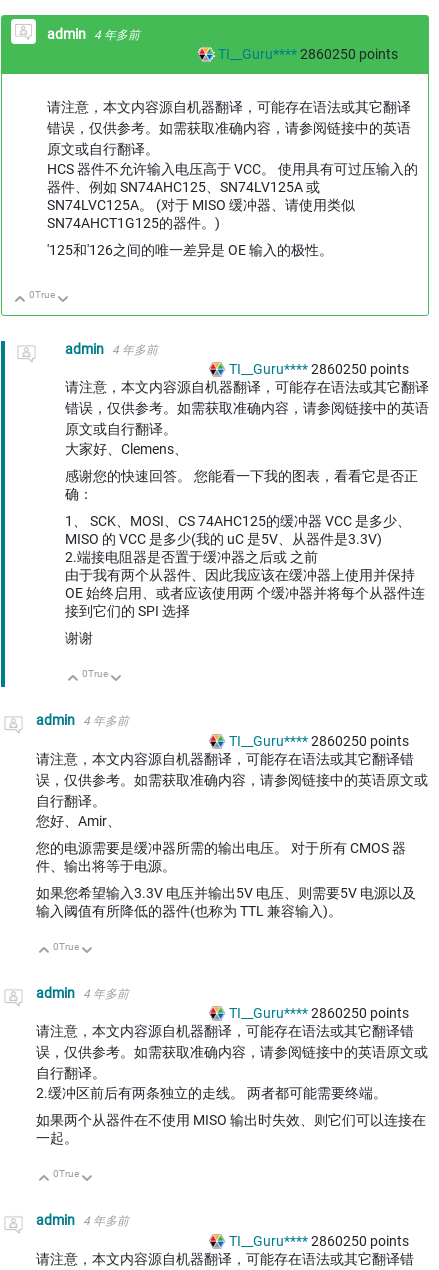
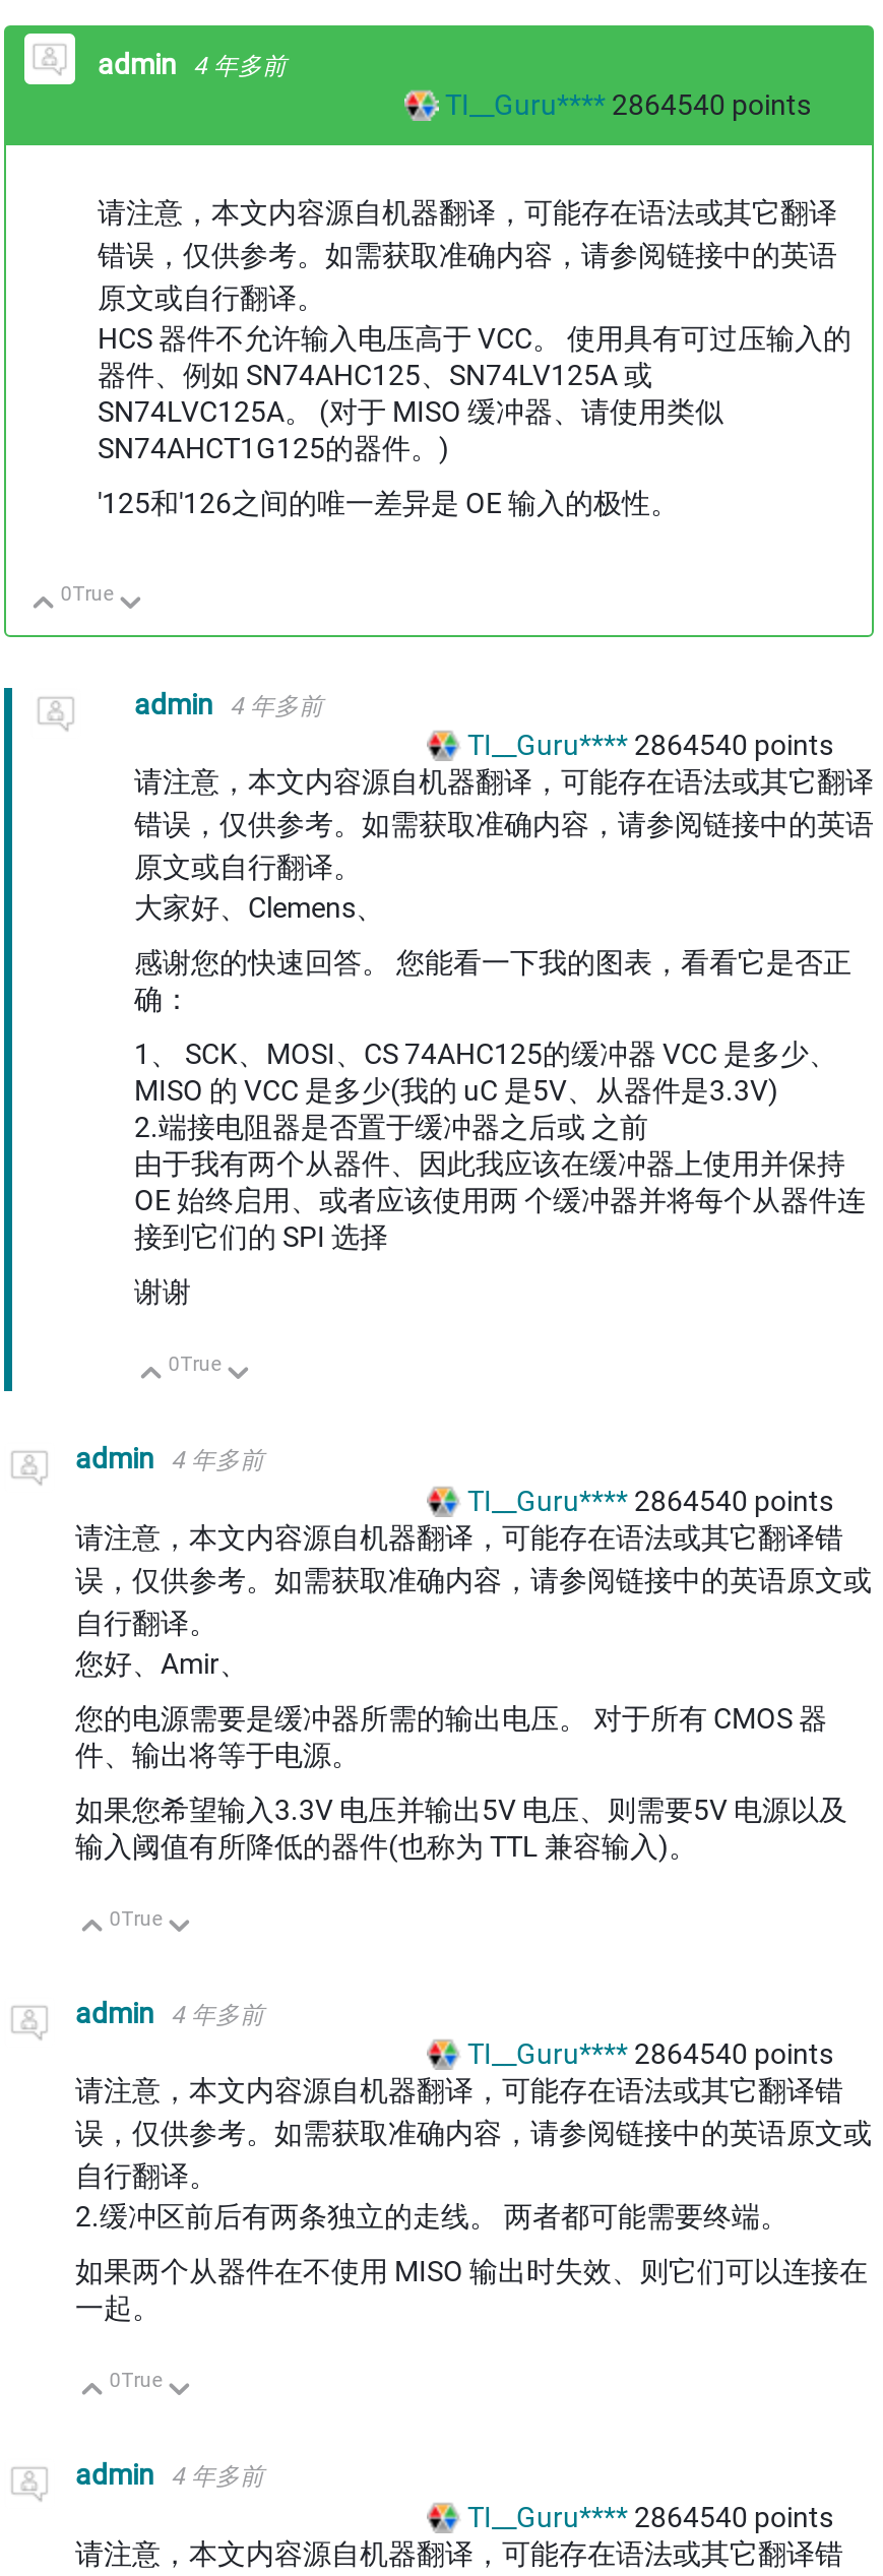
[218,46,398,62] TI__Guru**** 2860250 points -> [445,89,811,122] TI__Guru**** 2864540 points
[229,361,409,377] TI__Guru**** 2860250 points -> [467,728,833,761] TI__Guru**** 2864540 points
[229,733,409,749] TI__Guru**** 2860250 points -> [467,1484,833,1516] TI__Guru**** 2864540 points
[229,1005,409,1021] TI__Guru**** 2860250 points -> [467,2038,833,2070] TI__Guru**** 2864540 points
[229,1233,409,1249] TI__Guru**** 2860250 points -> [467,2500,833,2533] TI__Guru**** 2864540 points

